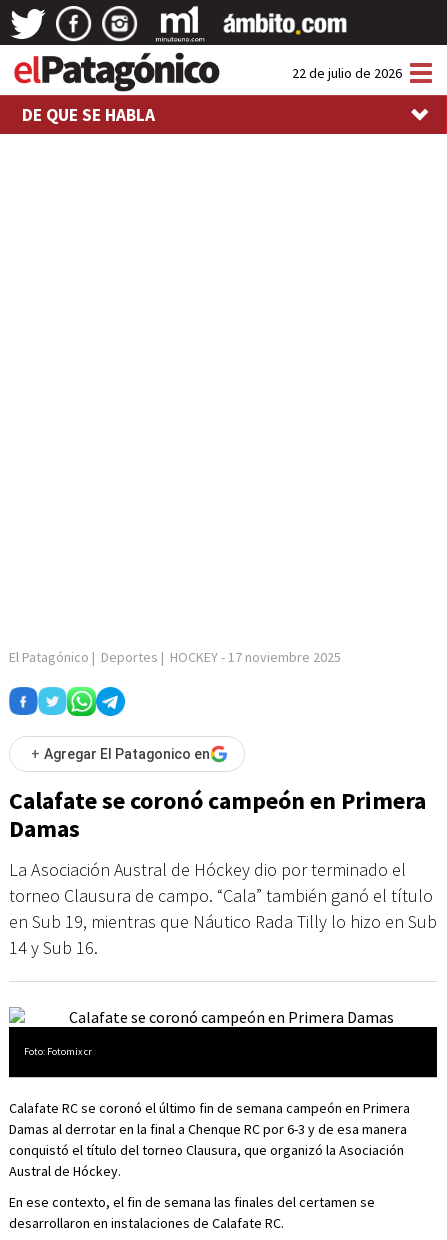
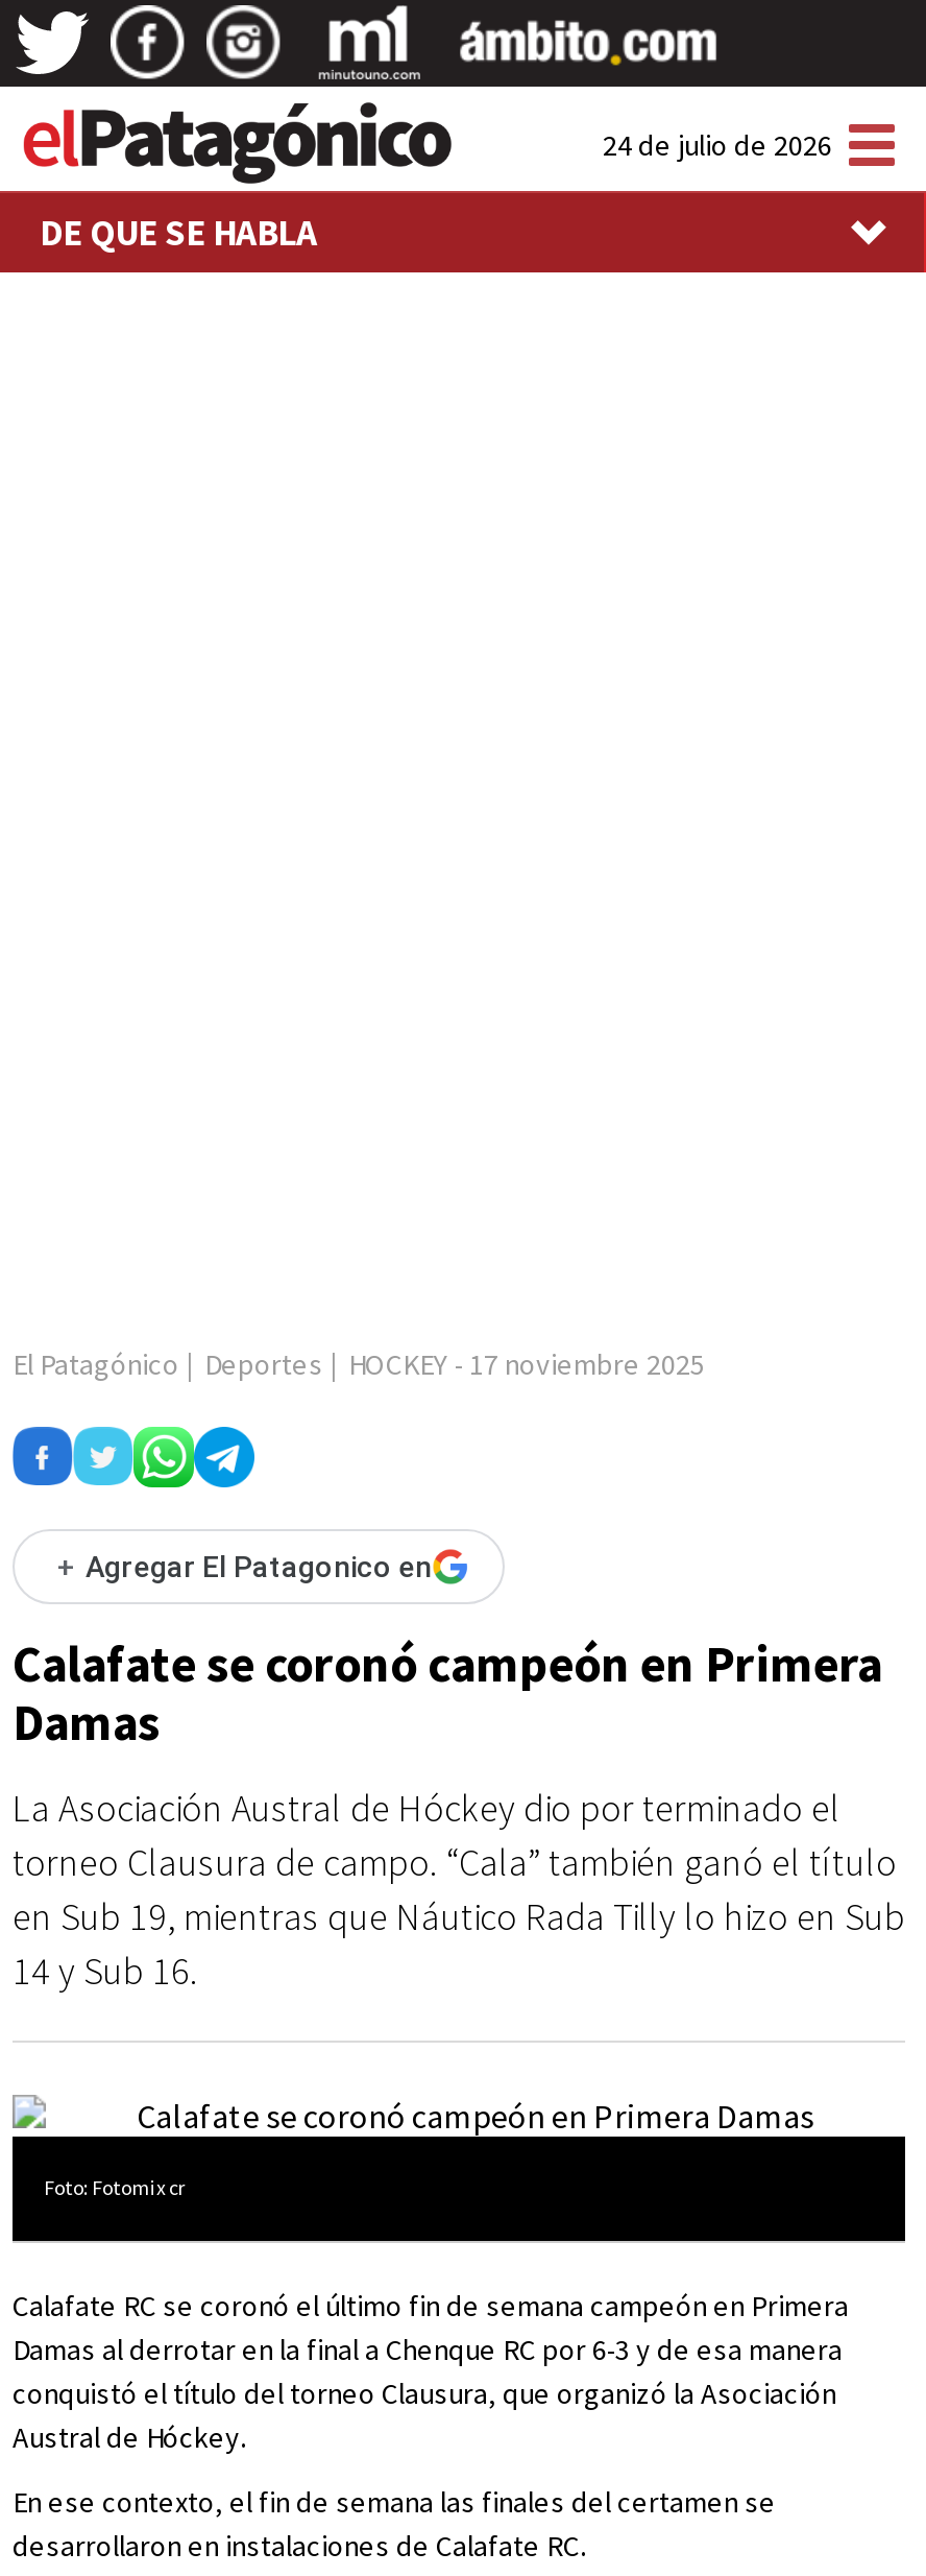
[292,64,402,82] 22 de julio de 2026 -> [603,126,832,164] 24 de julio de 2026

